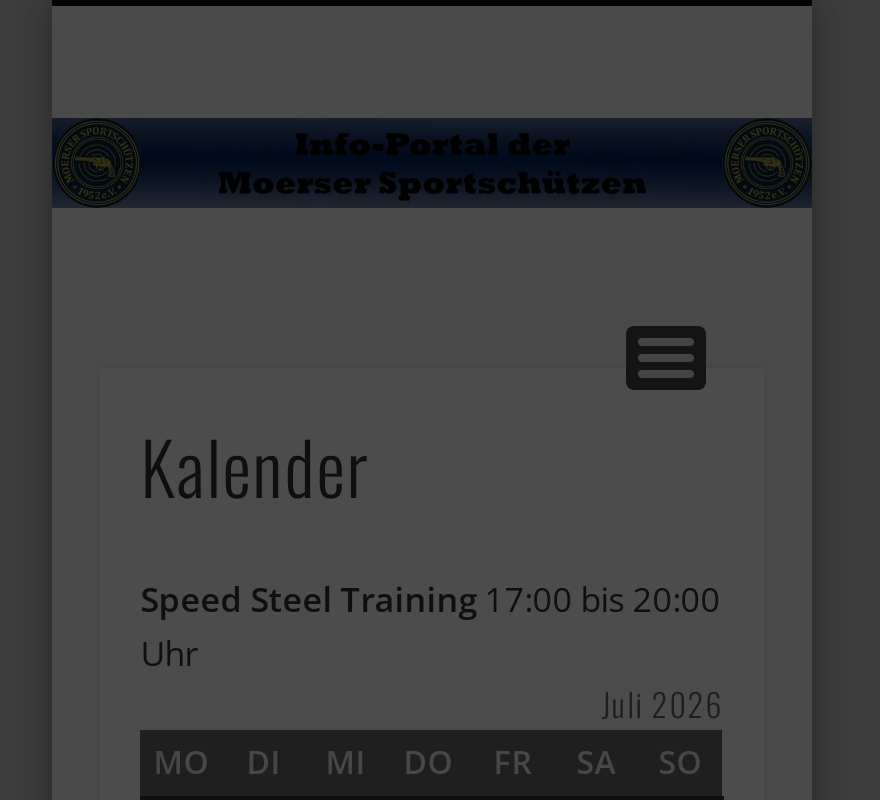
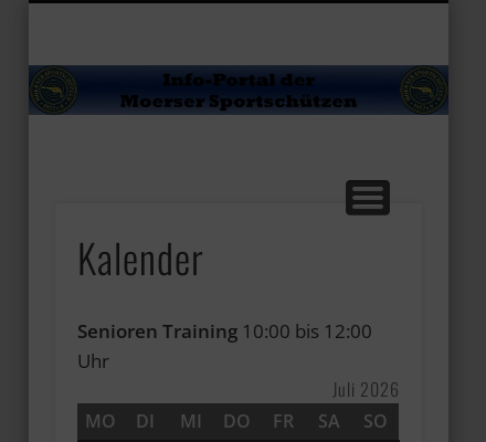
[140,576,720,622] Speed Steel Training 17:00 bis 20:00 -> [78,318,372,344] Senioren Training 10:00 bis 12:00

